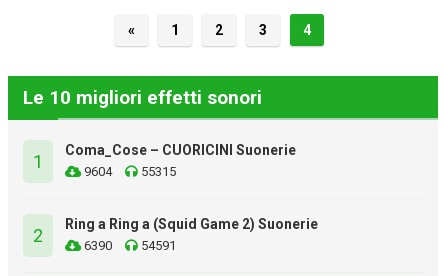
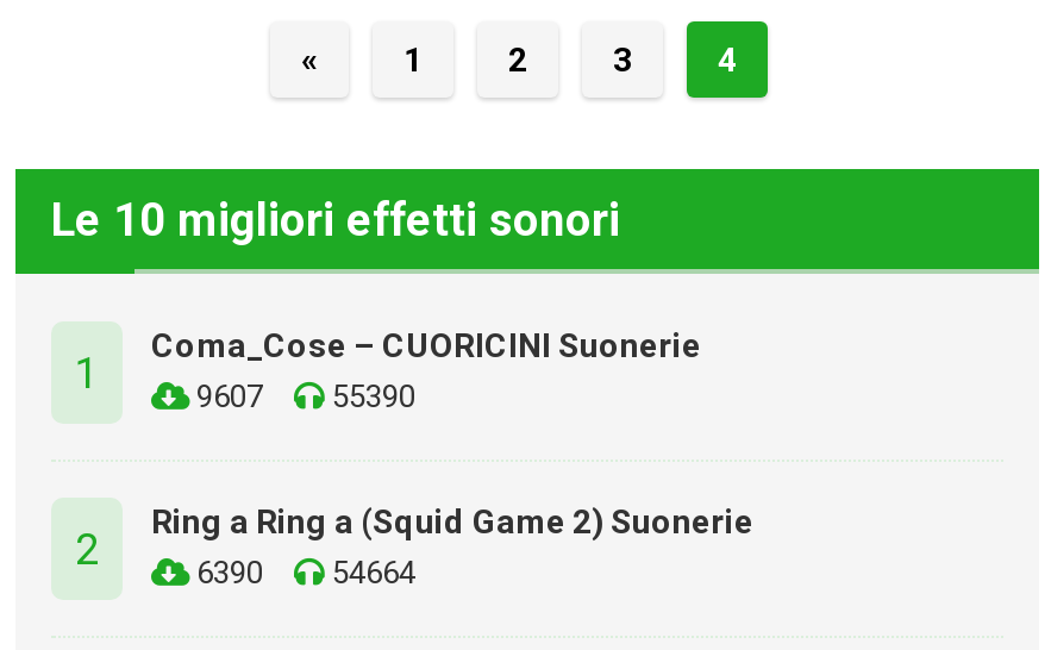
[81,164,112,179] 9604 -> [189,379,263,414] 9607
[138,164,176,179] 55315 -> [325,379,415,414] 55390
[81,238,176,253] 6390 54591 -> [189,555,415,590] 6390 54664

